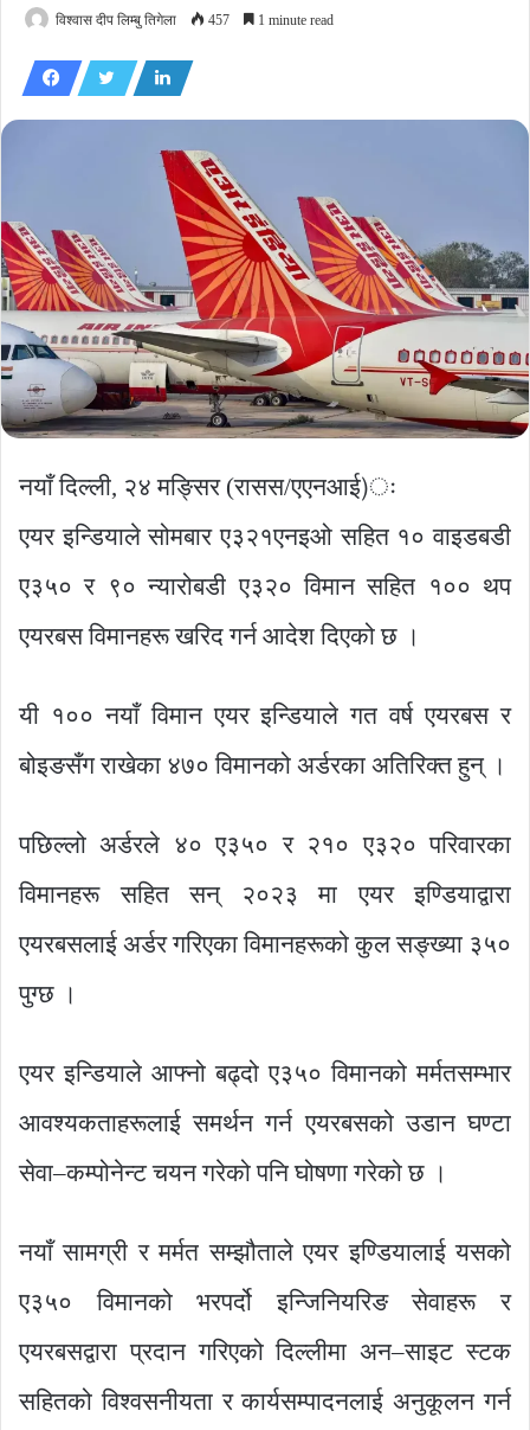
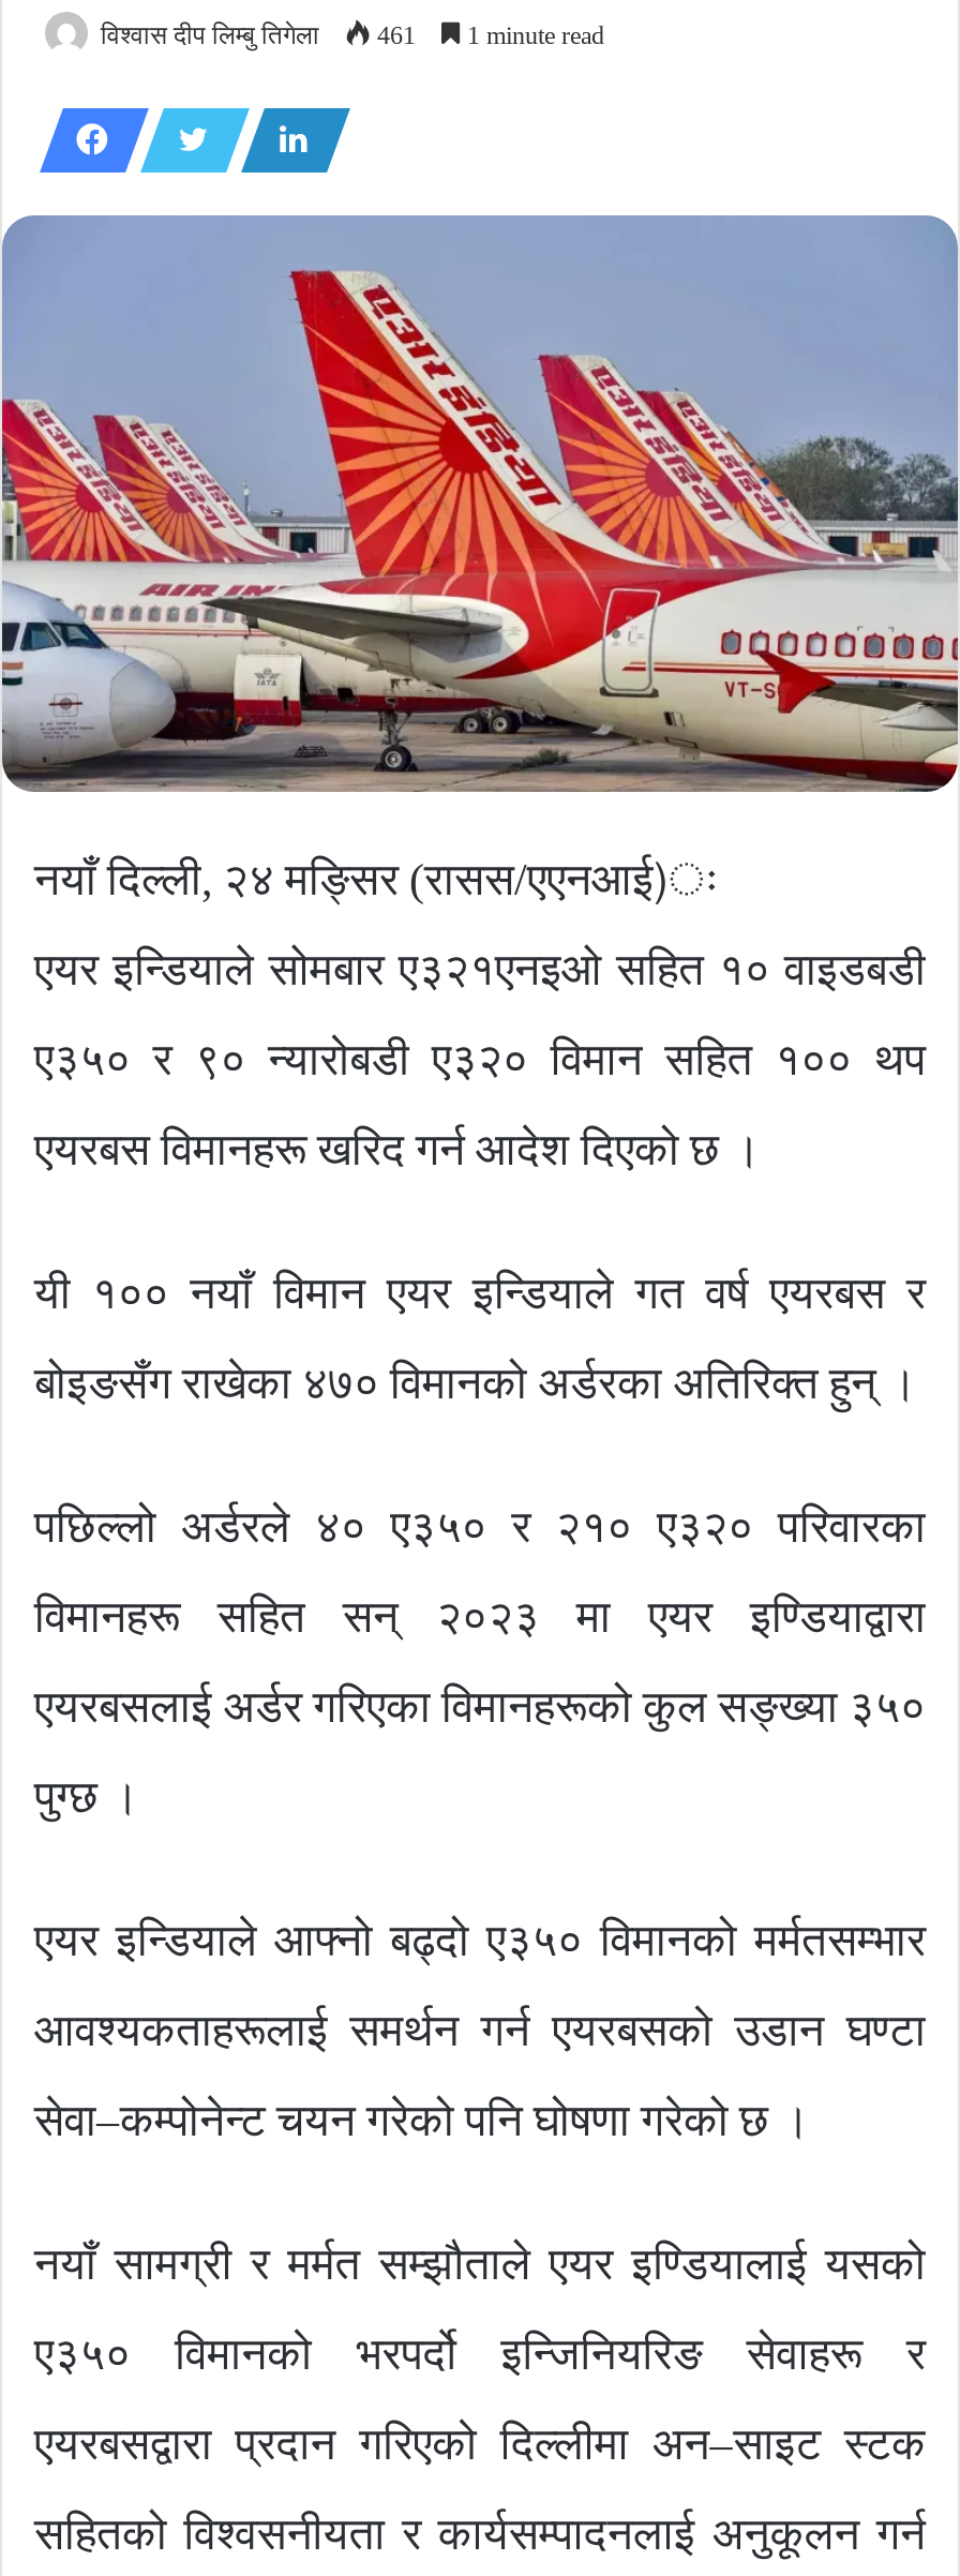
[56,12,334,28] विश्वास दीप लिम्बु तिगेला 457 1 minute read -> [101,20,604,50] विश्वास दीप लिम्बु तिगेला 461 1 minute read

